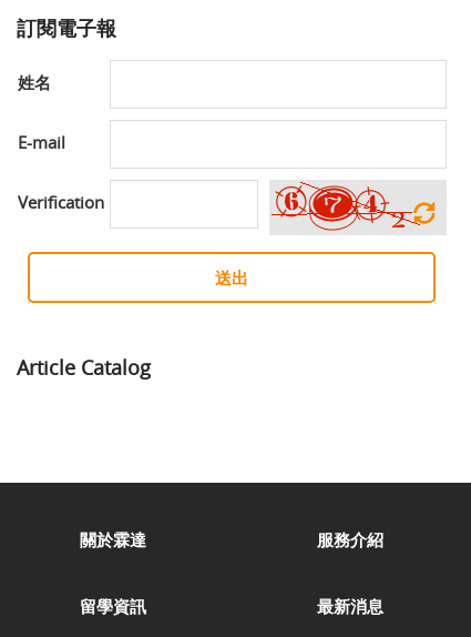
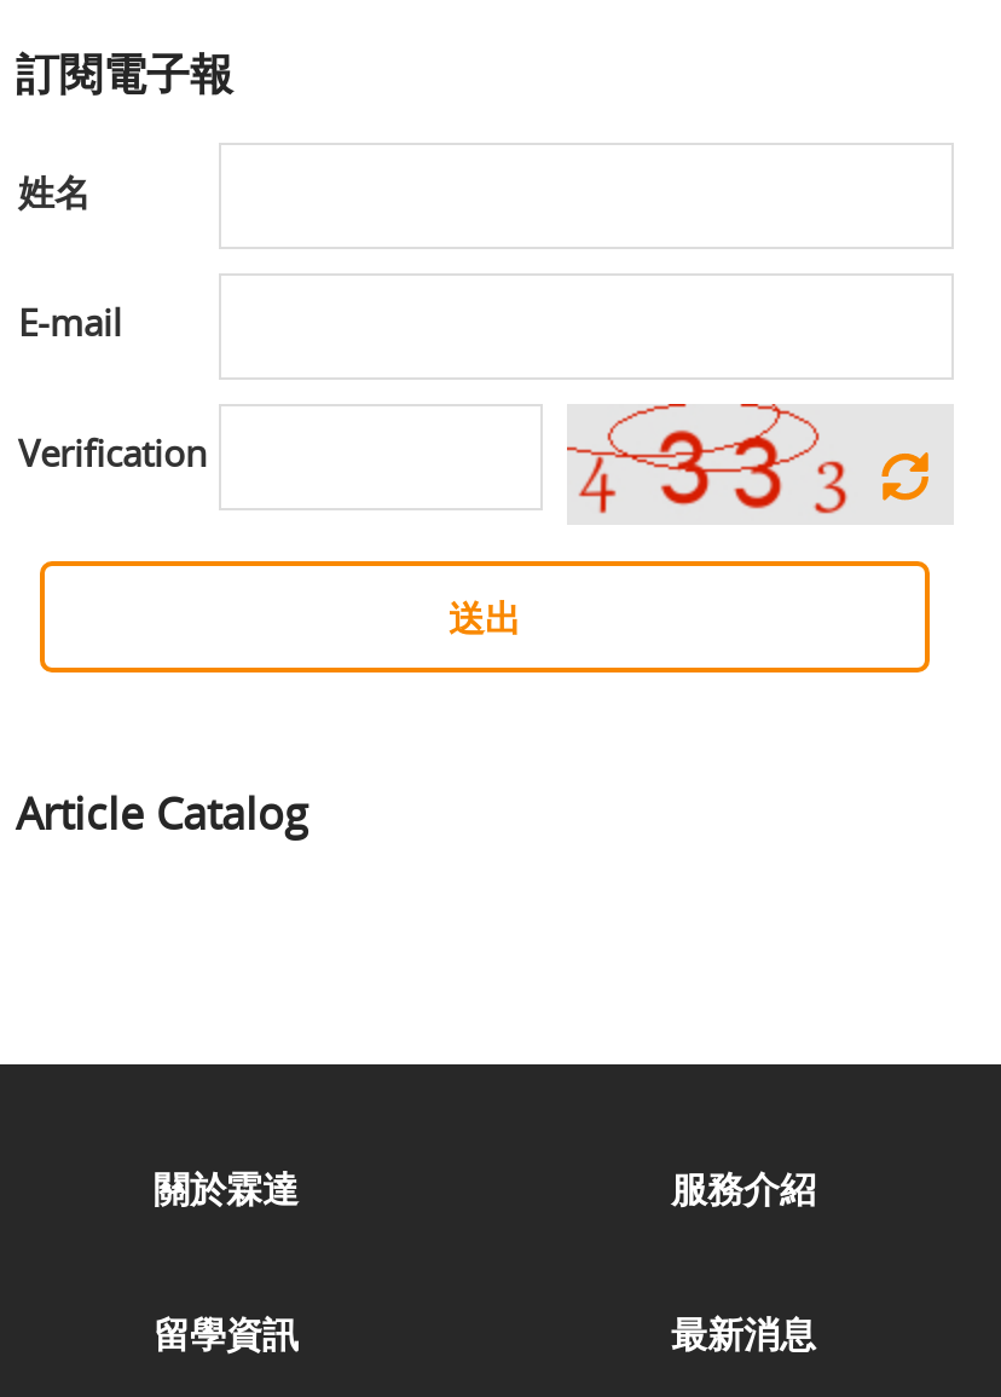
[270,180,420,232] [image] -> [567,402,893,515] [image]

